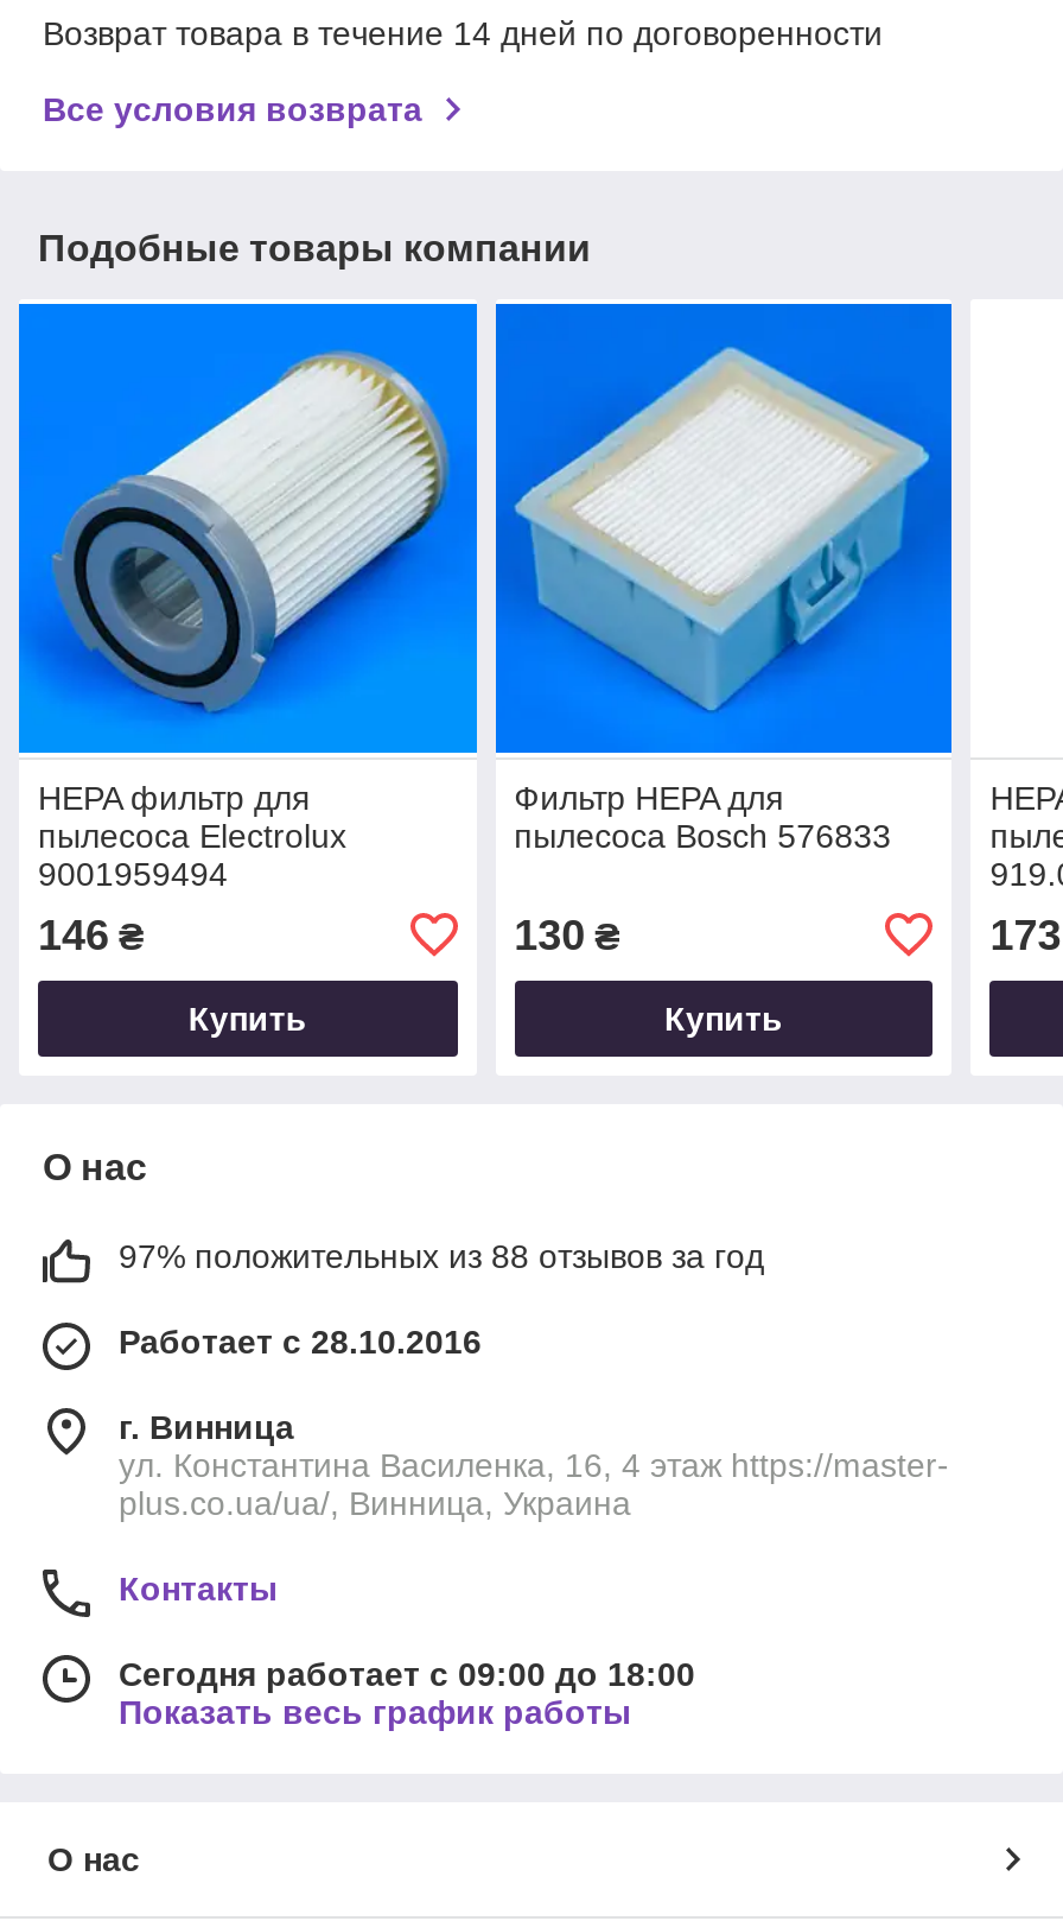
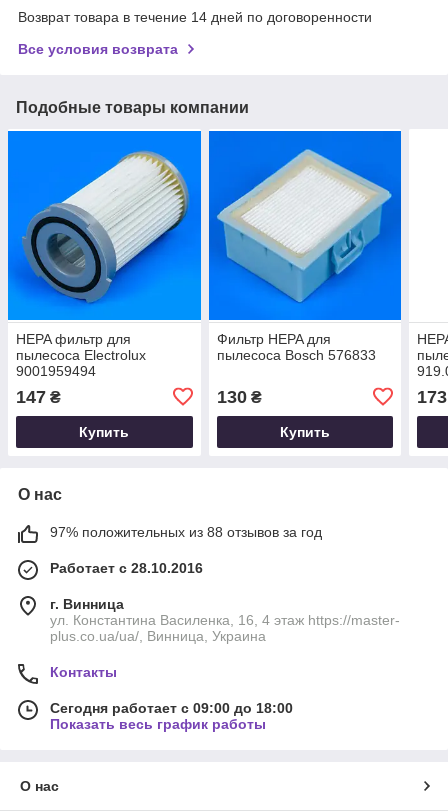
[38,911,145,959] 146 ₴ -> [16,387,61,407] 147 ₴

